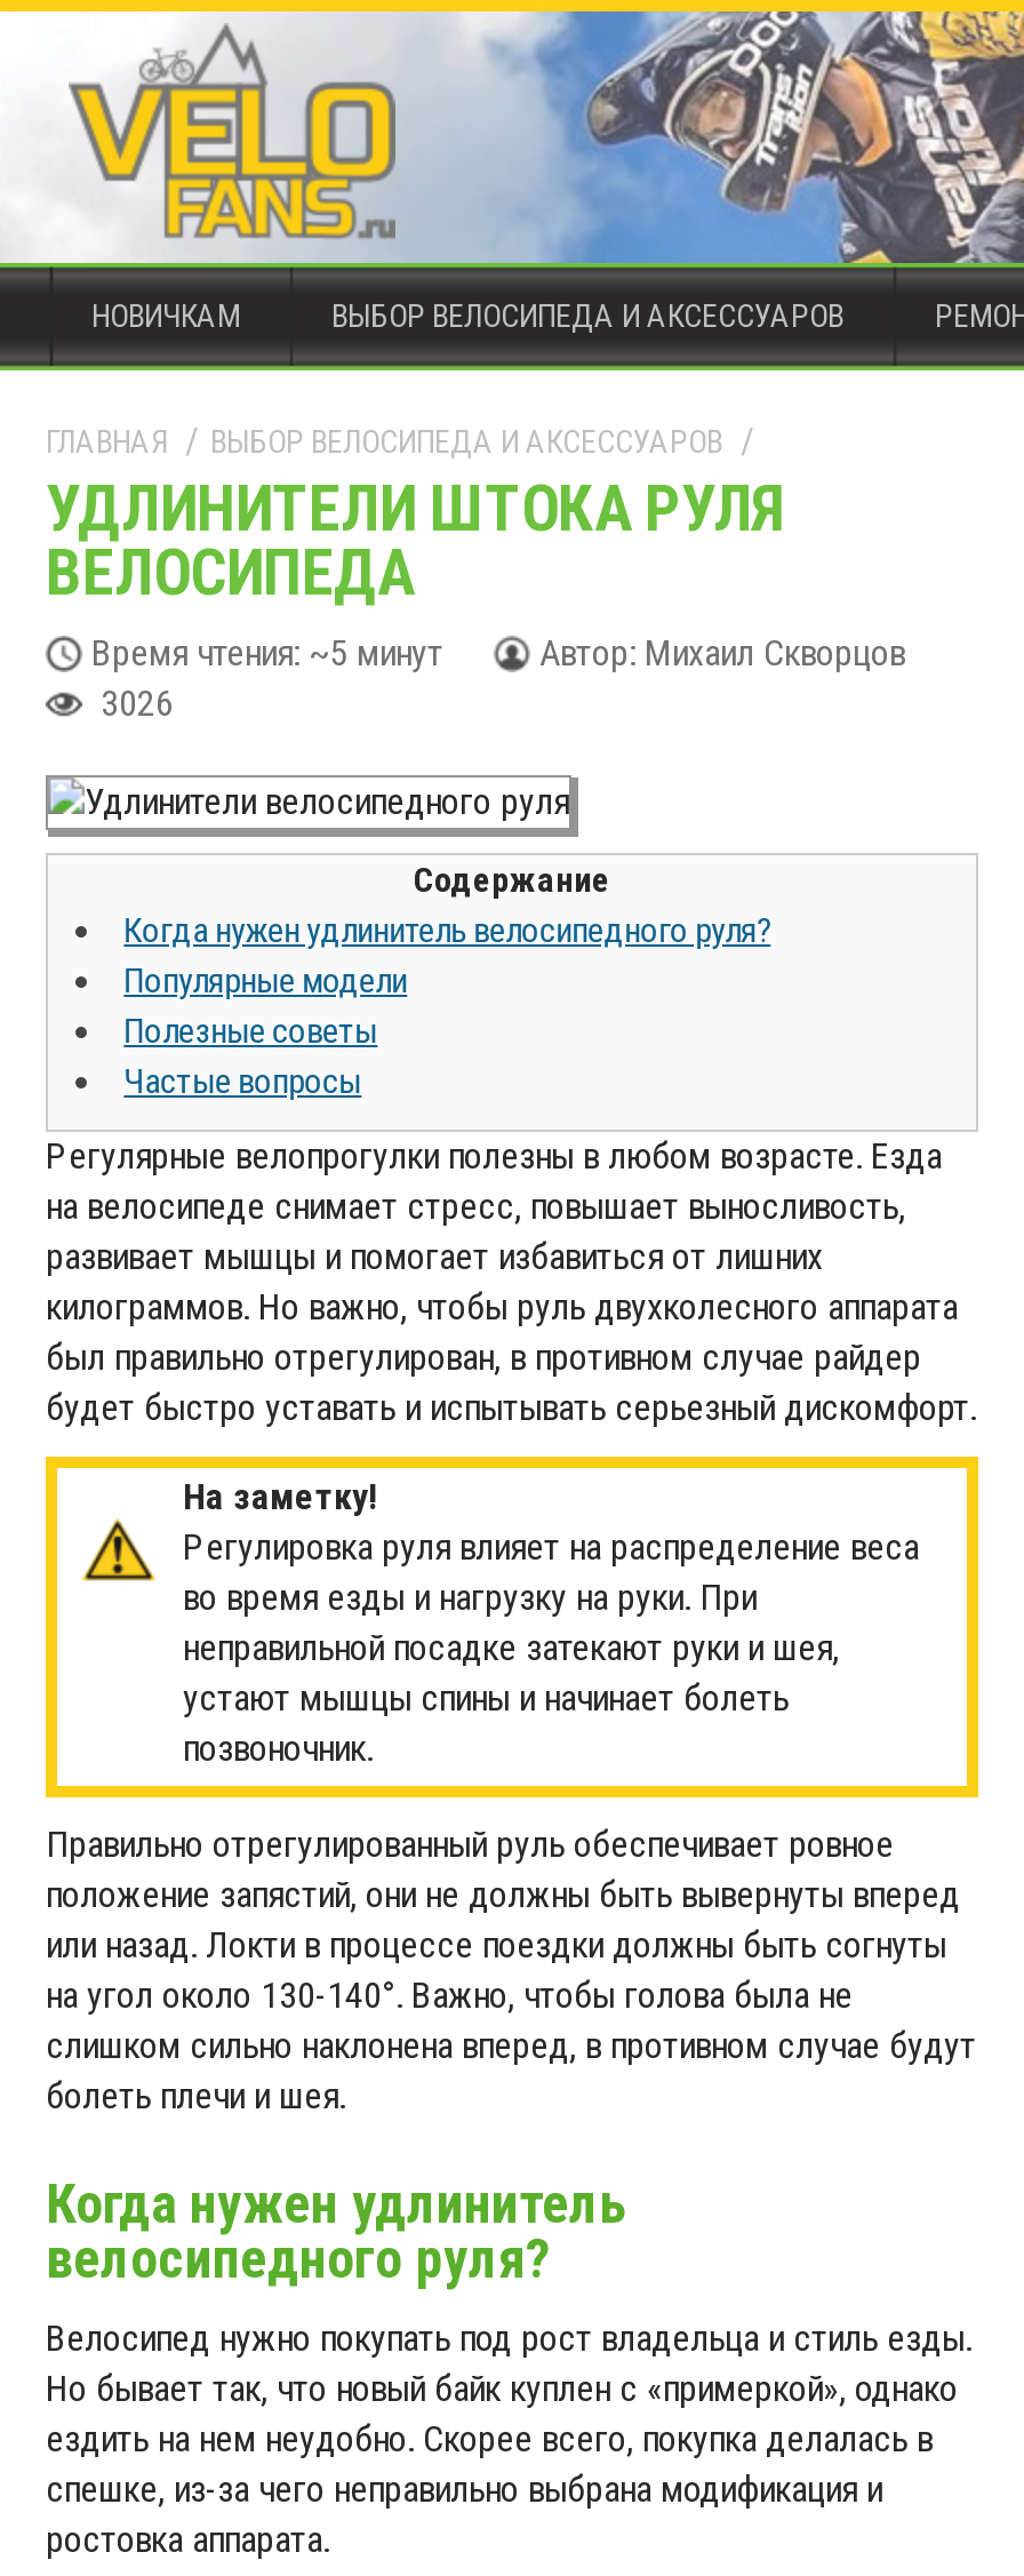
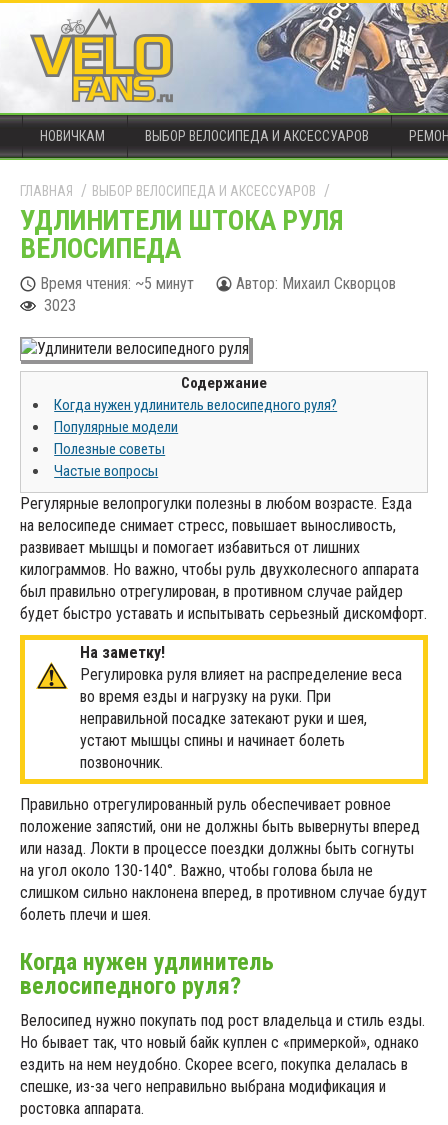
[91,681,174,725] 3026 -> [40,296,76,315] 3023

